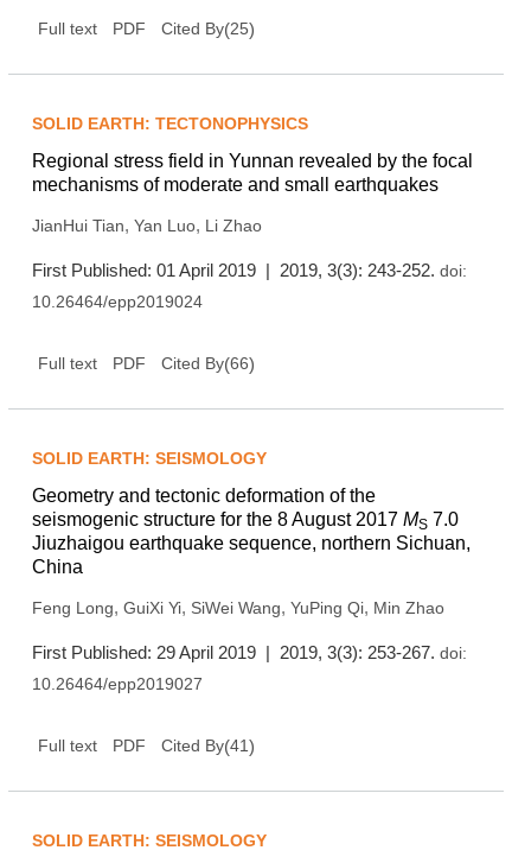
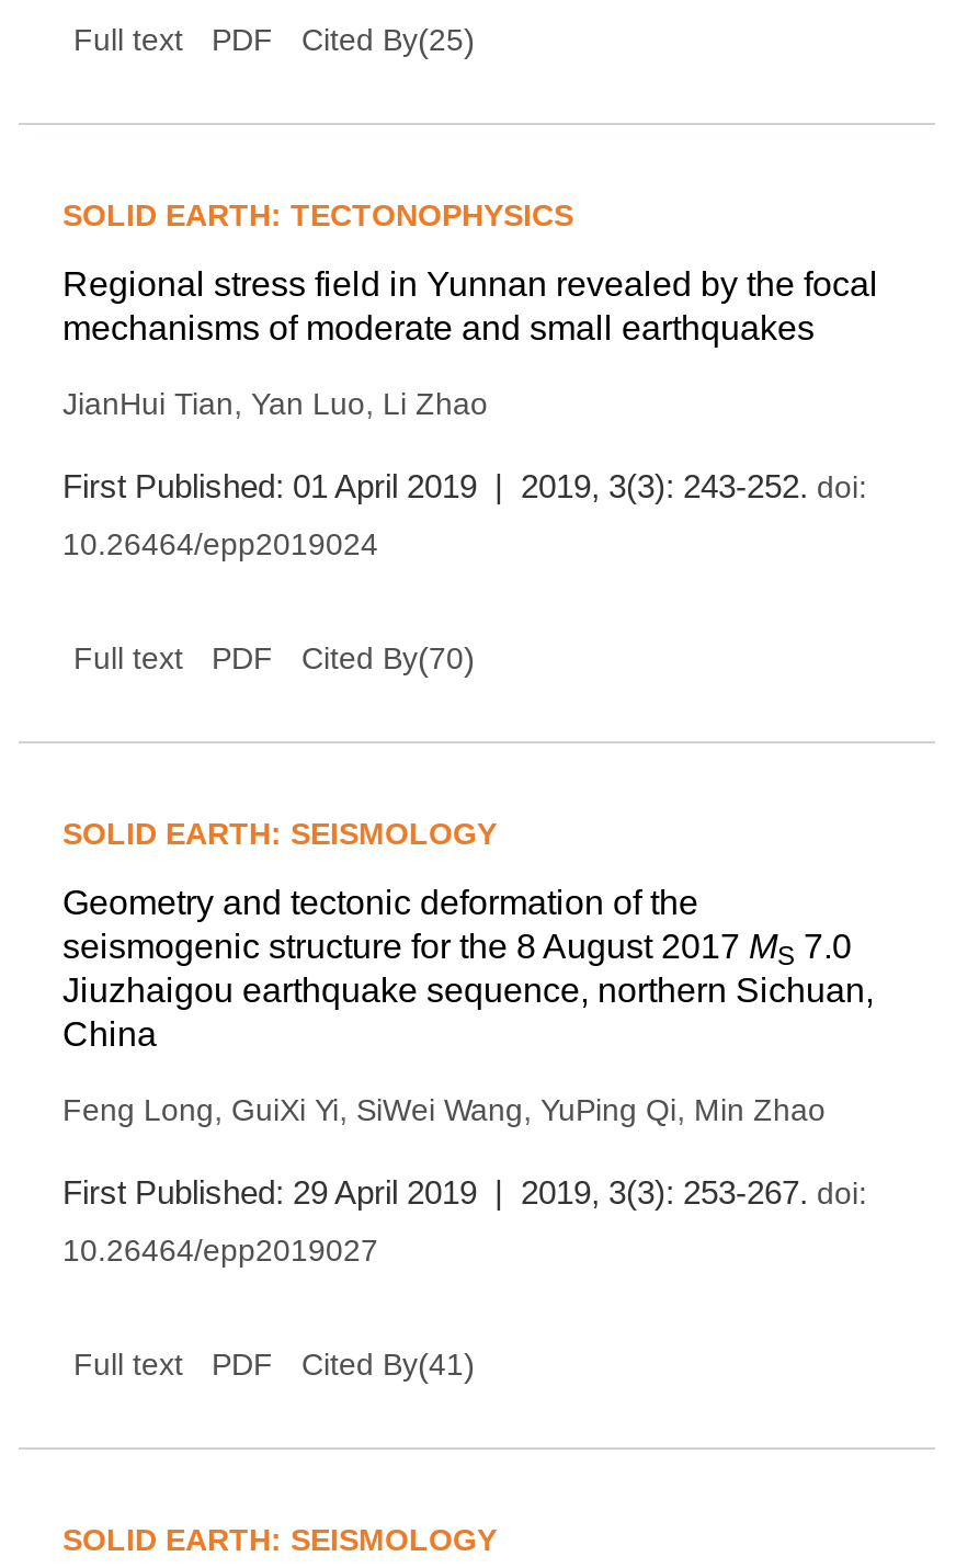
[38,353,255,373] Full text PDF Cited By(66) -> [73,639,475,677] Full text PDF Cited By(70)

